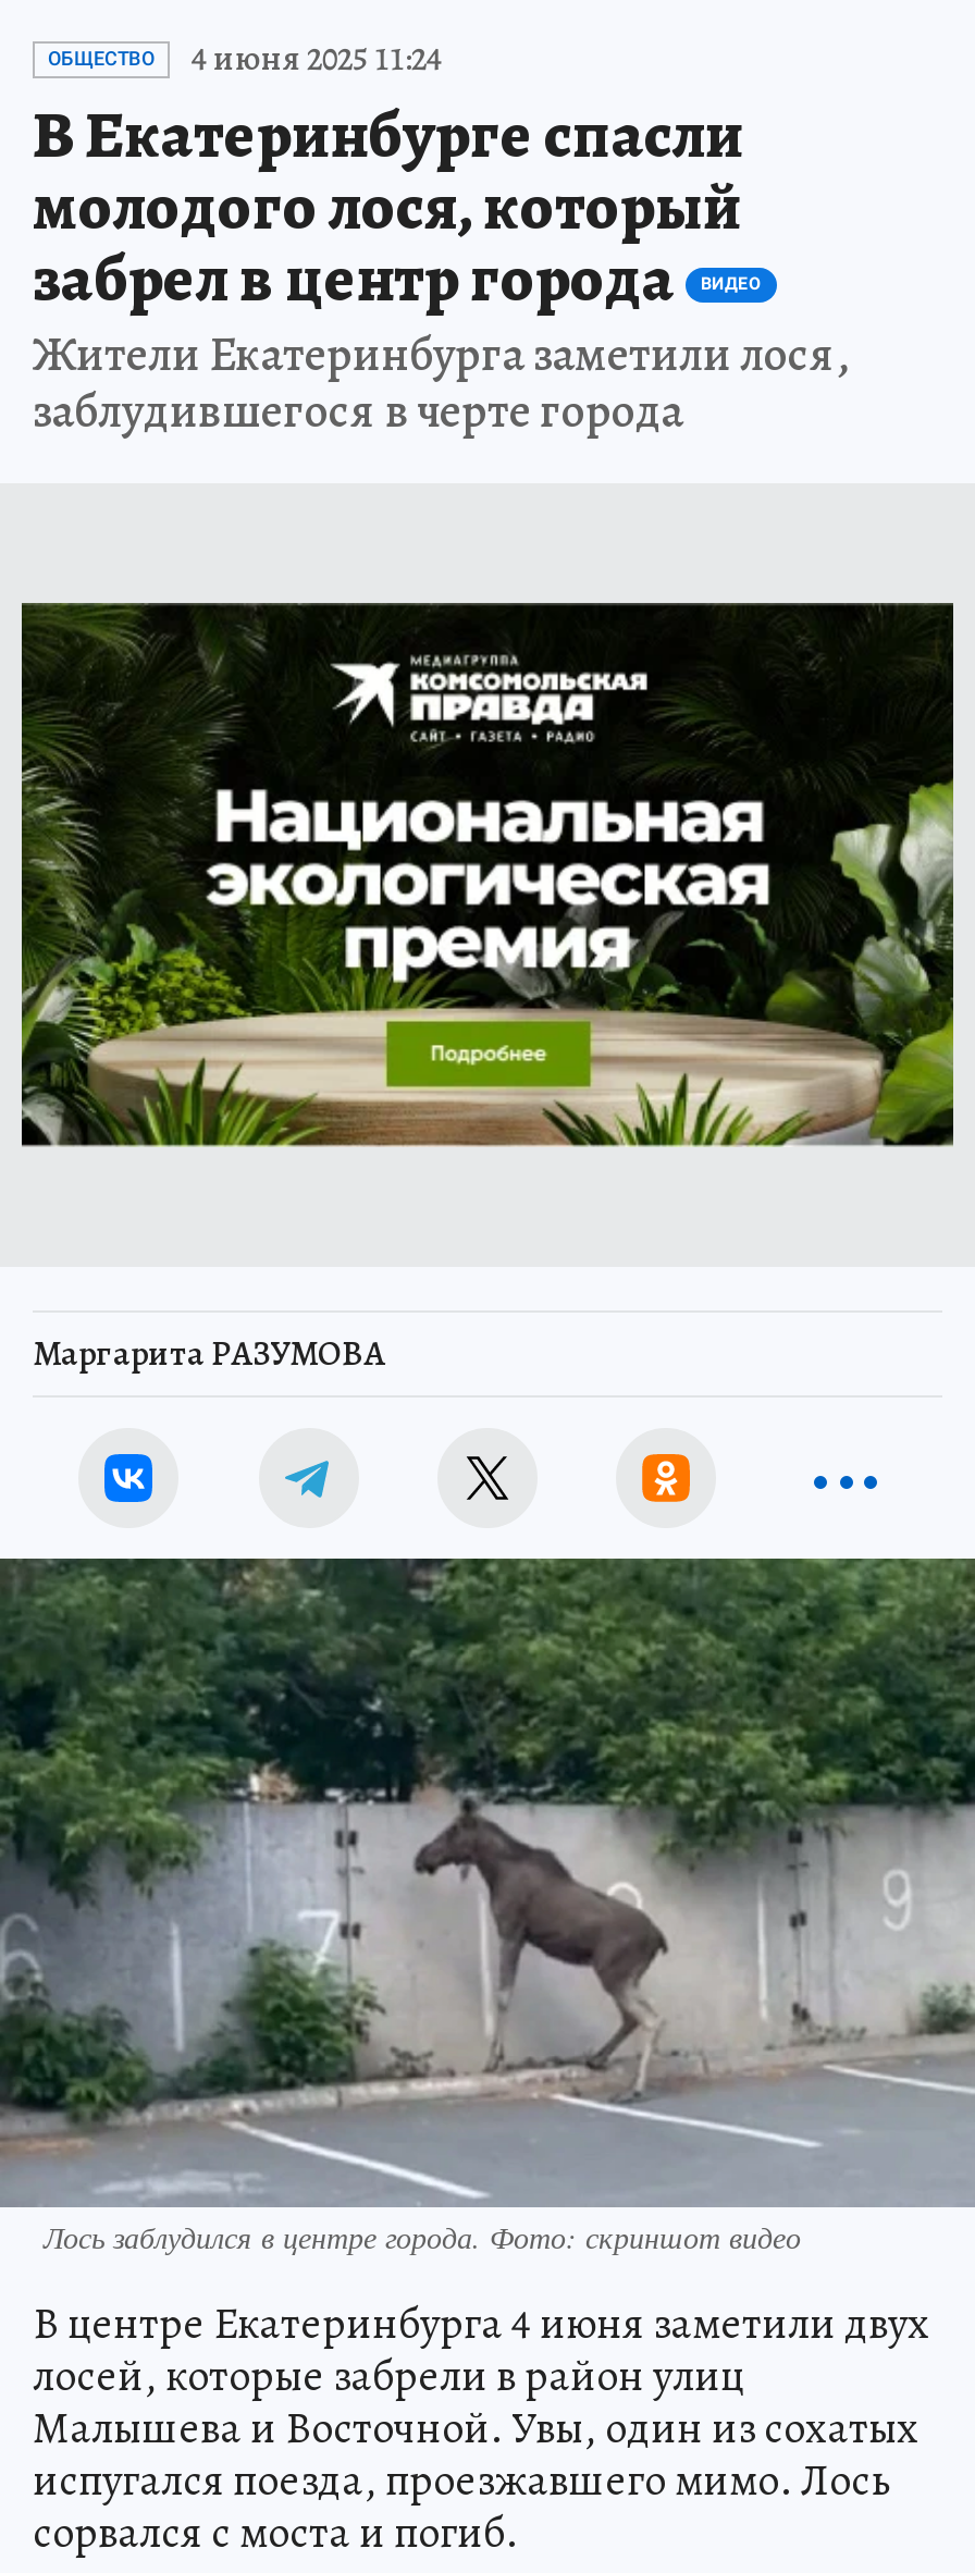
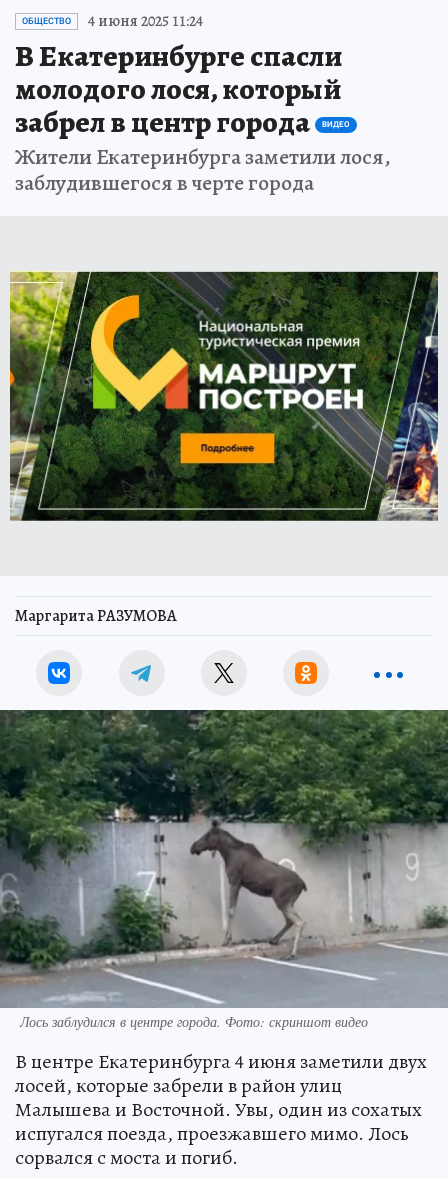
[20,601,955,1147] [image] -> [9,271,439,522] [image]

